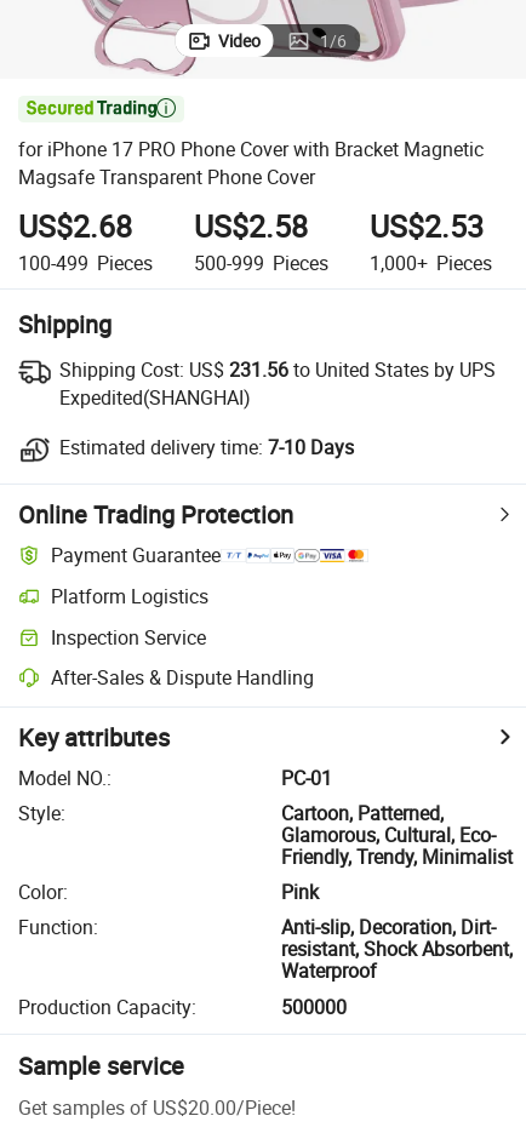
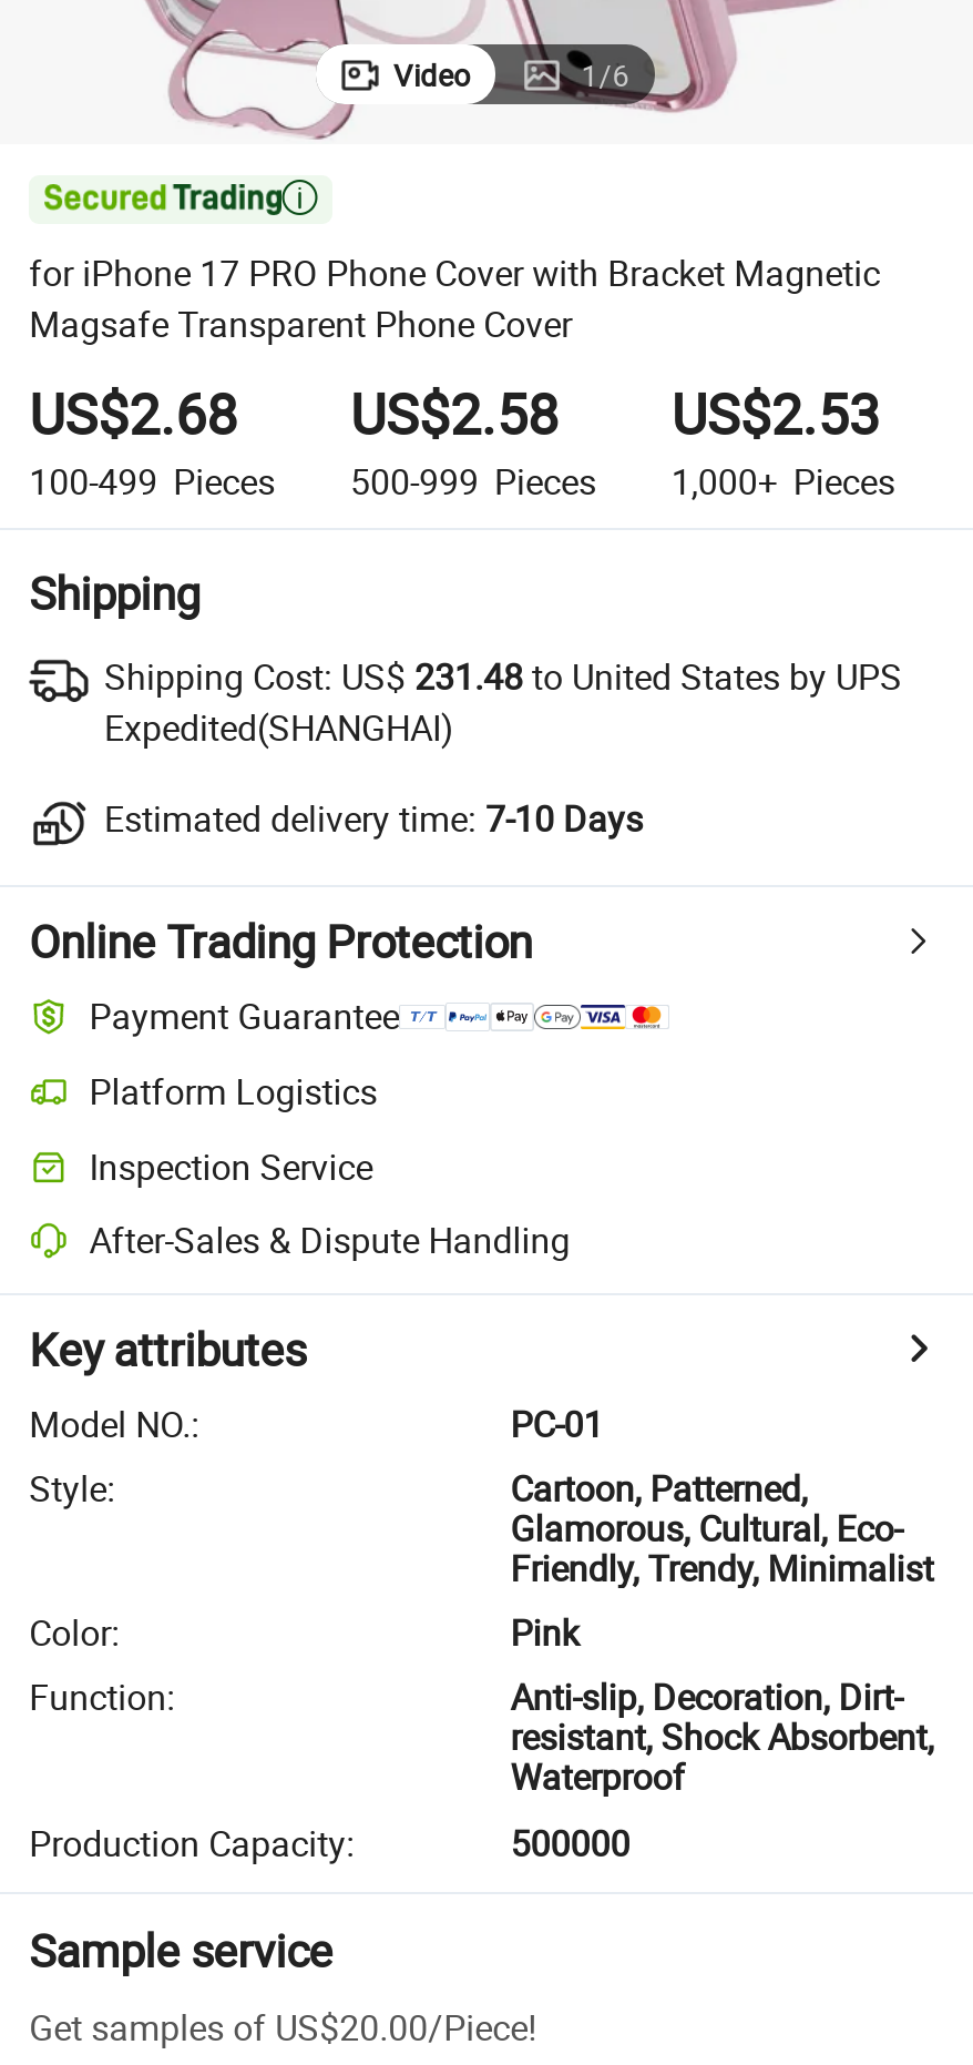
[59,356,496,383] Shipping Cost: US$231.56 to United States by UPS -> [104,652,902,700] Shipping Cost: US$231.48 to United States by UPS

